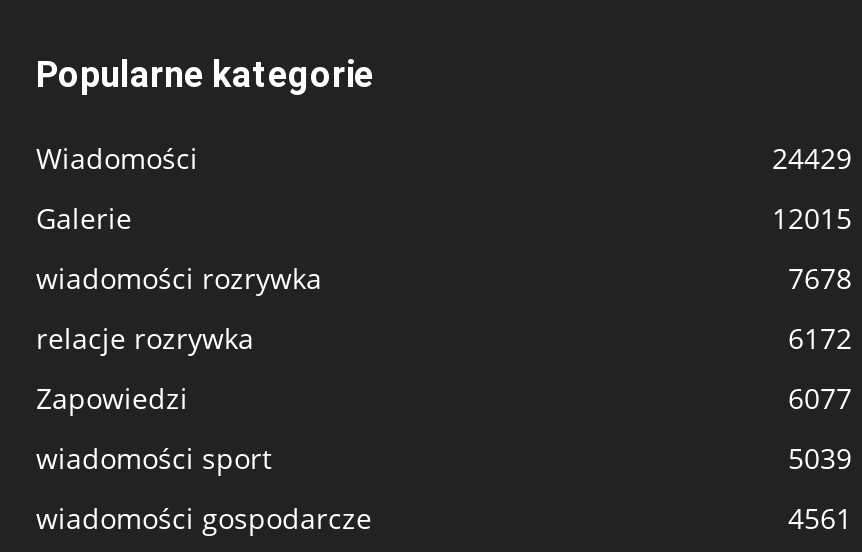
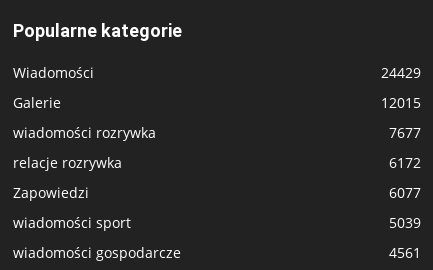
[788,258,852,296] 7678 -> [389,123,421,142] 7677

